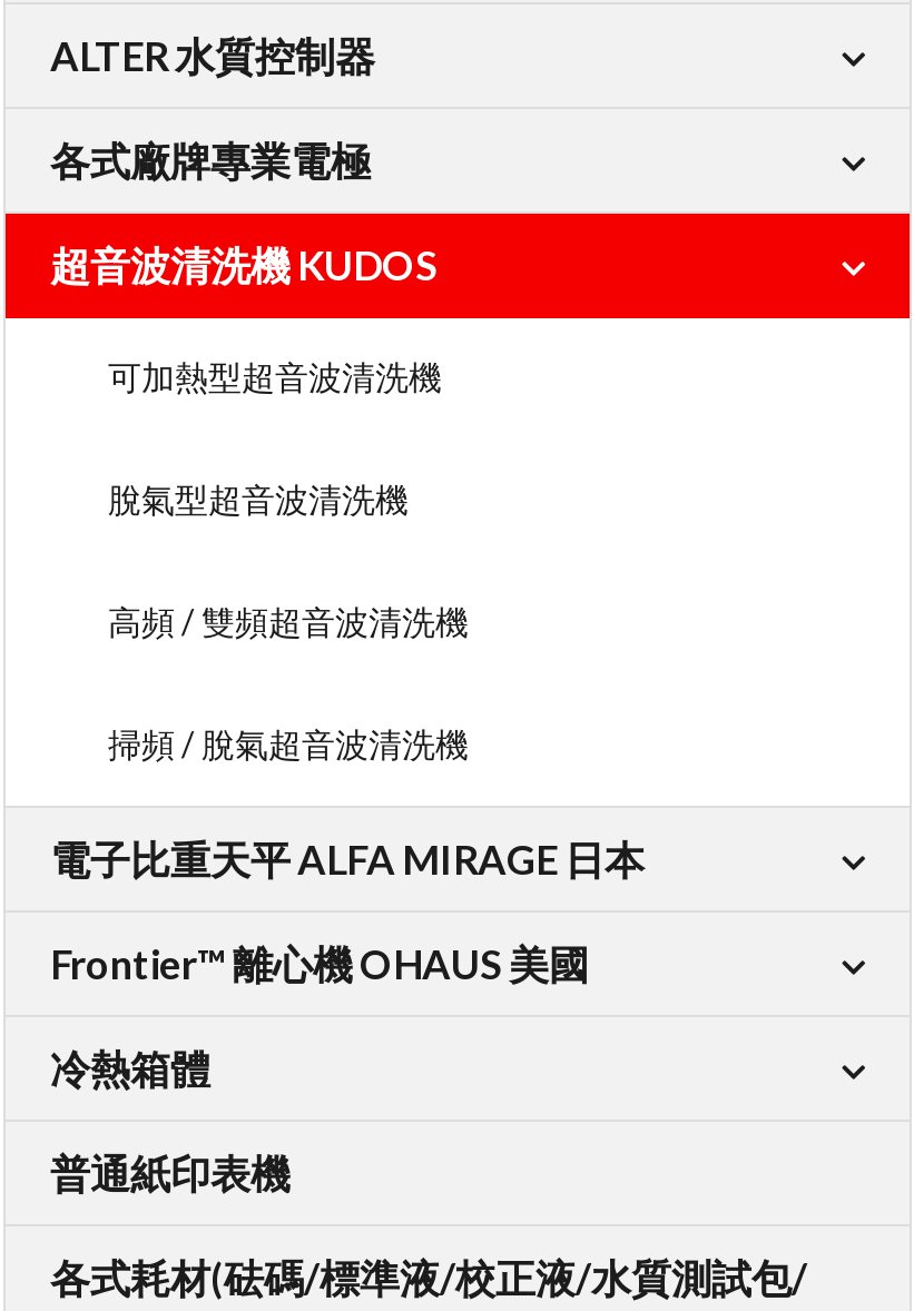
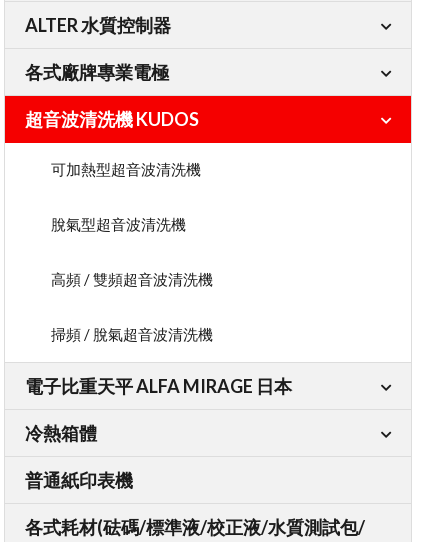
[50,939,589,988] Frontier™ 離心機 OHAUS 美國 -> none

